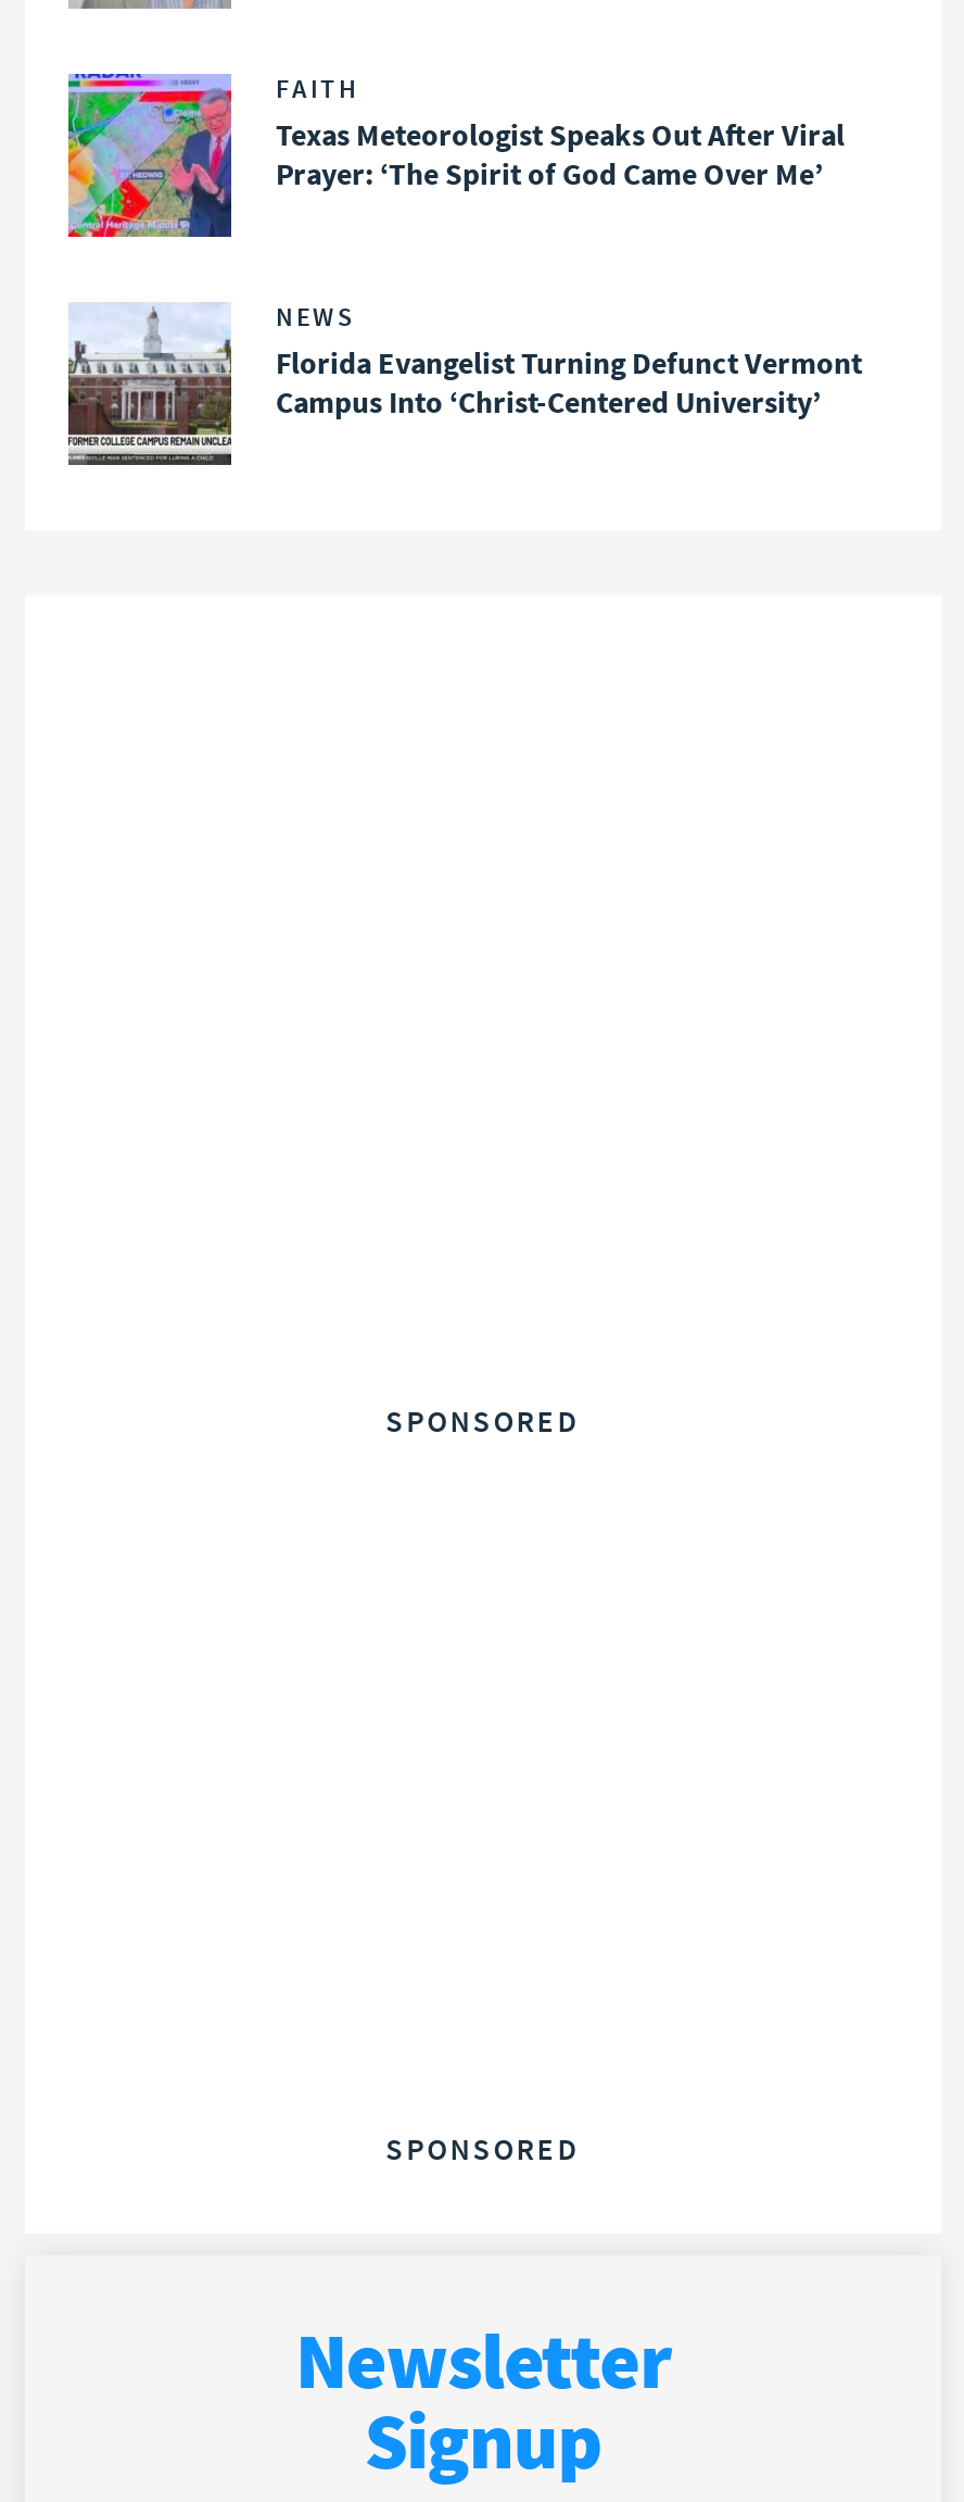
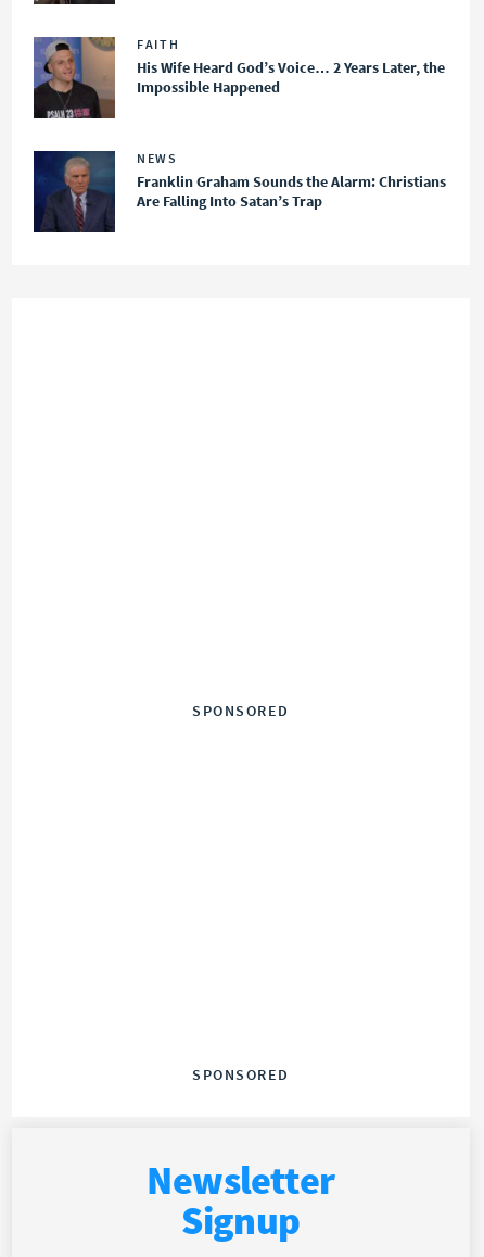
[66,72,844,239] [image] | Texas Meteorologist Speaks Out After Viral | Prayer: ‘The Spirit of God Came Over Me’ -> [33,36,445,120] [image] | His Wife Heard God’s Voice… 2 Years Later, the | Impossible Happened
[66,302,862,467] [image] | Florida Evangelist Turning Defunct Vermont | Campus Into ‘Christ-Centered University’ -> [33,150,446,232] [image] | Franklin Graham Sounds the Alarm: Christians | Are Falling Into Satan’s Trap

